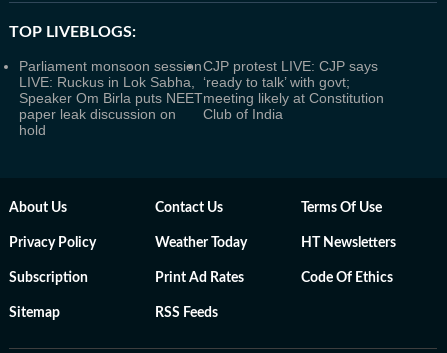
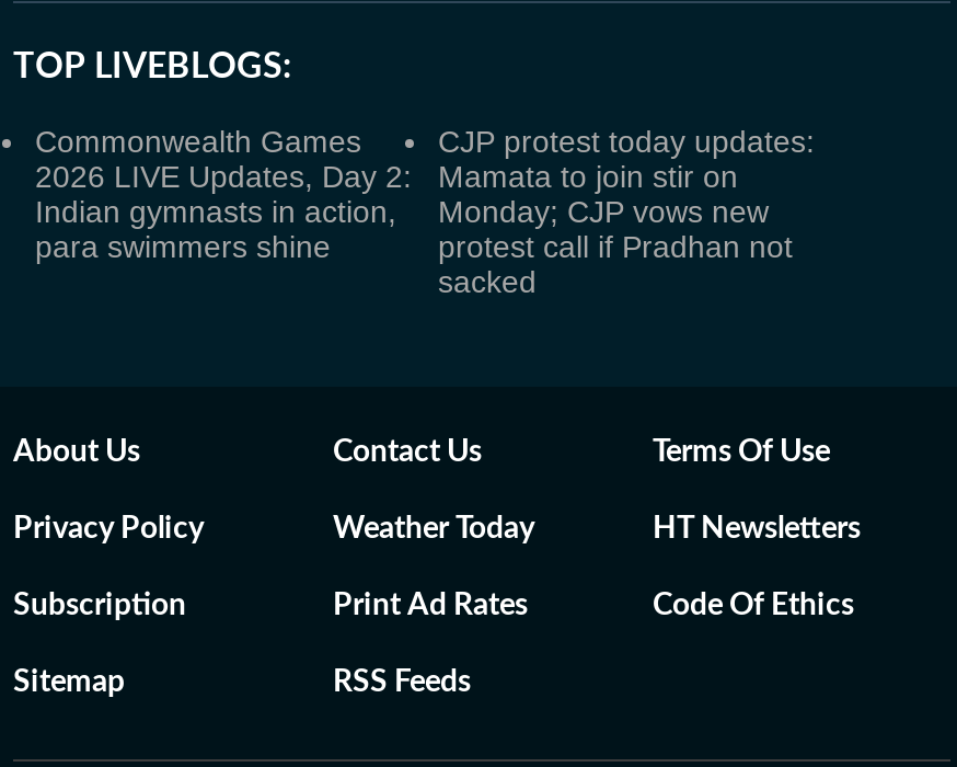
[19,58,203,138] Parliament monsoon session | LIVE: Ruckus in Lok Sabha, | Speaker Om Birla puts NEET | paper leak discussion on | hold -> [35,124,412,264] Commonwealth Games | 2026 LIVE Updates, Day 2: | Indian gymnasts in action, | para swimmers shine
[203,58,384,122] CJP protest LIVE: CJP says | ‘ready to talk’ with govt; | meeting likely at Constitution | Club of India -> [438,124,815,299] CJP protest today updates: | Mamata to join stir on | Monday; CJP vows new | protest call if Pradhan not | sacked

